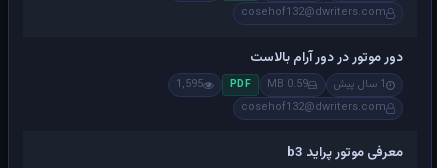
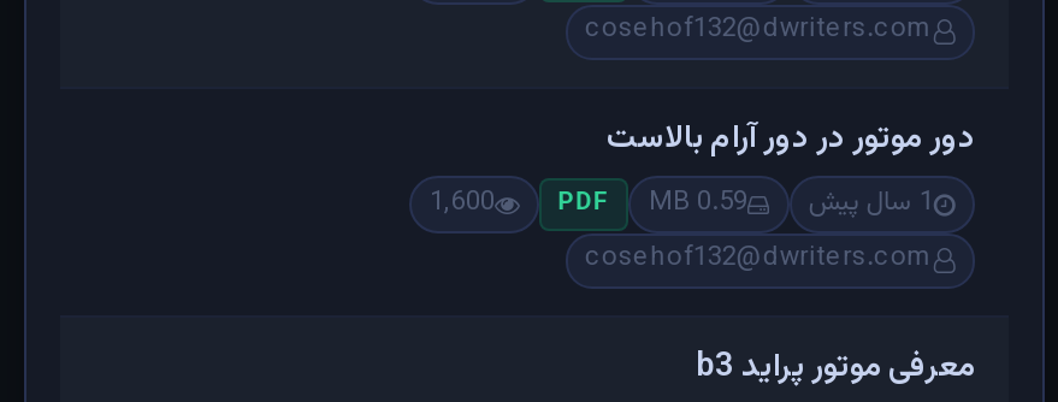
[176,76,251,93] 1,595 PDF -> [430,183,609,225] 1,600 PDF

